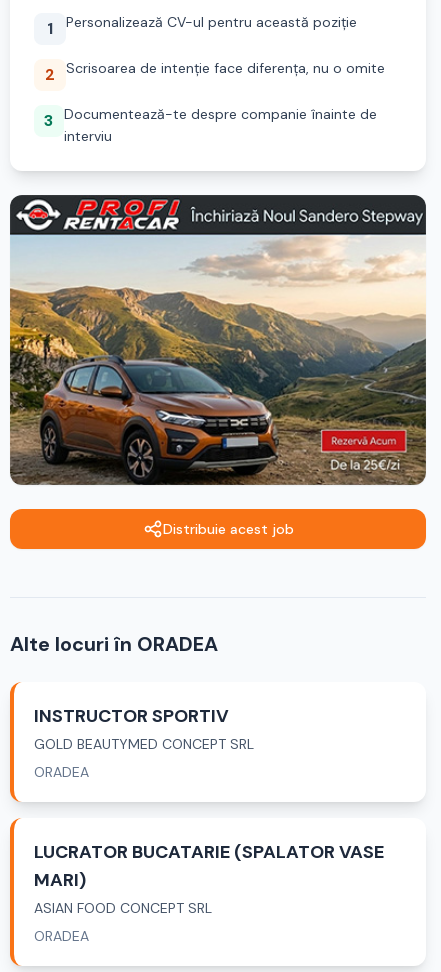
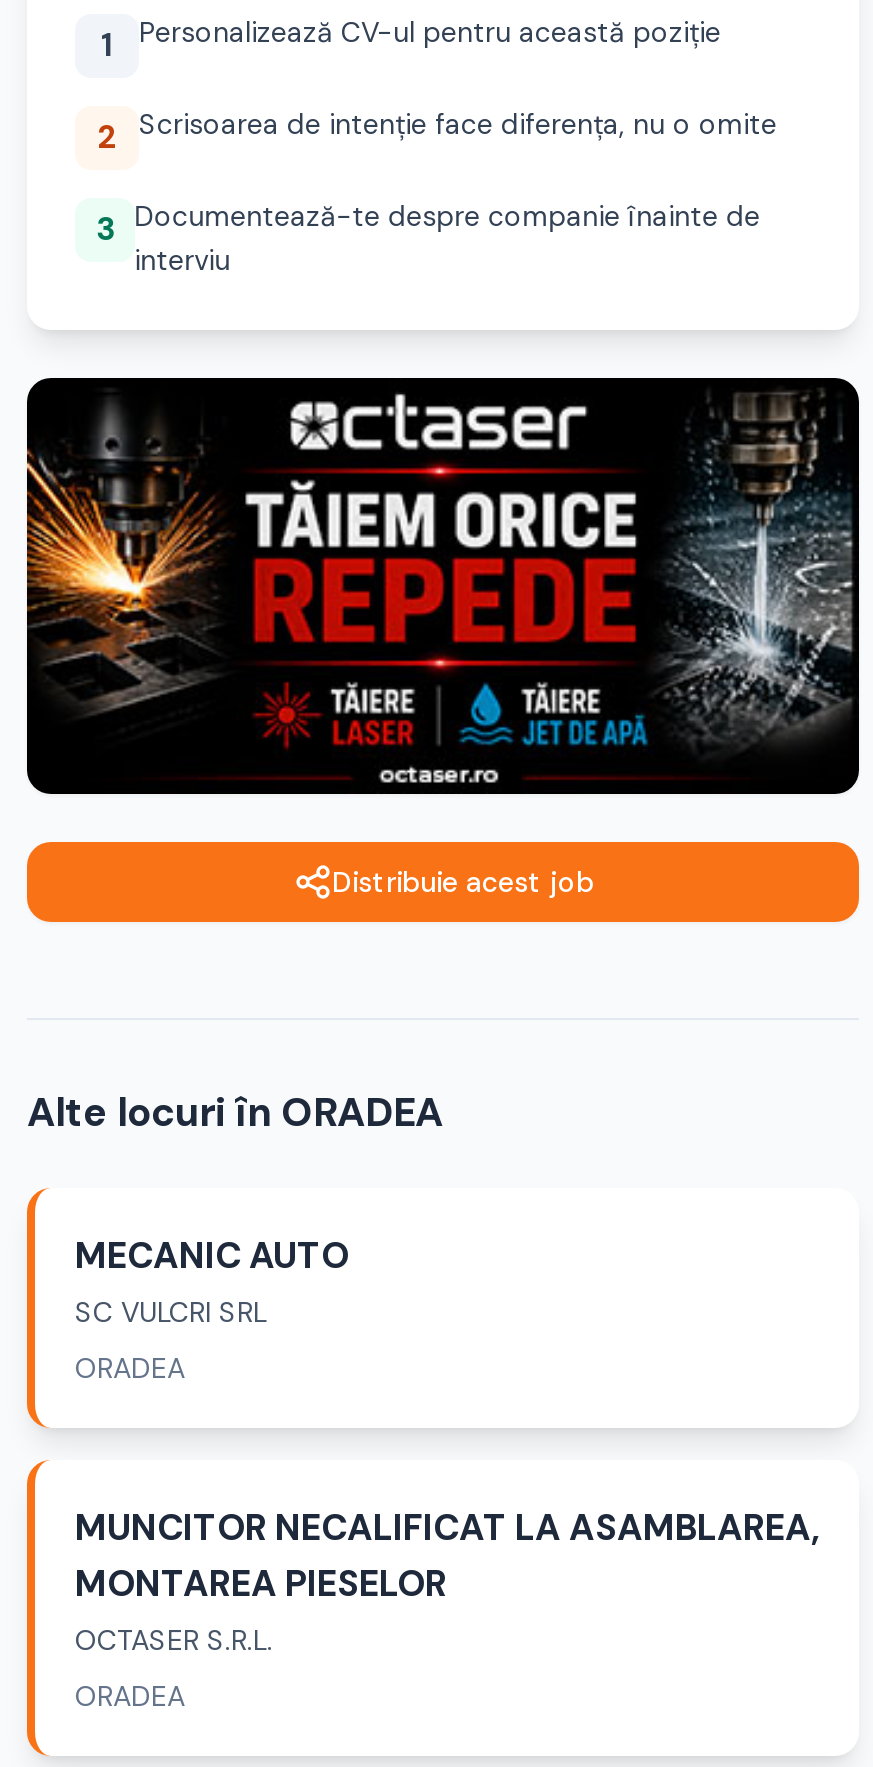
[9,196,427,486] [image] -> [25,382,861,796] [image]
[34,704,254,753] INSTRUCTOR SPORTIV | GOLD BEAUTYMED CONCEPT SRL -> [75,1232,349,1330] MECANIC AUTO | SC VULCRI SRL
[34,840,384,917] LUCRATOR BUCATARIE (SPALATOR VASE | MARI) | ASIAN FOOD CONCEPT SRL -> [75,1504,819,1658] MUNCITOR NECALIFICAT LA ASAMBLAREA, | MONTAREA PIESELOR | OCTASER S.R.L.

